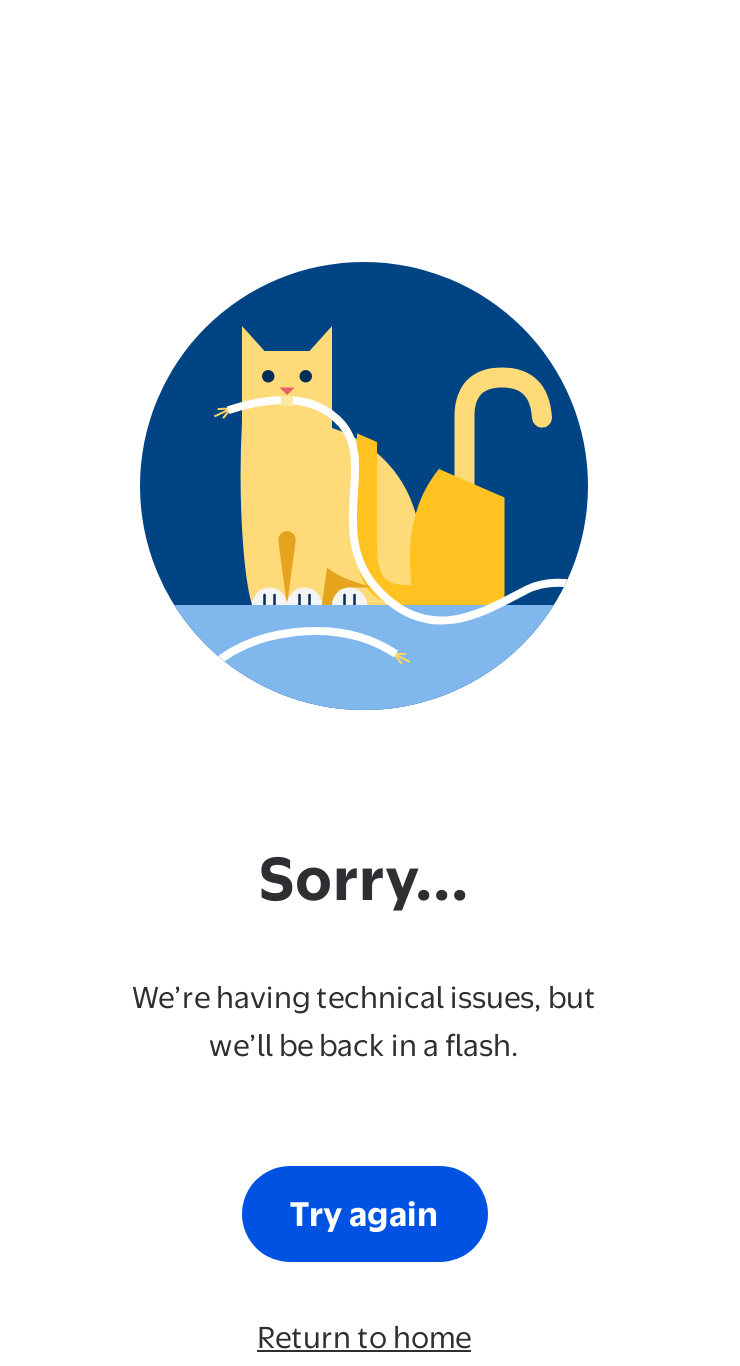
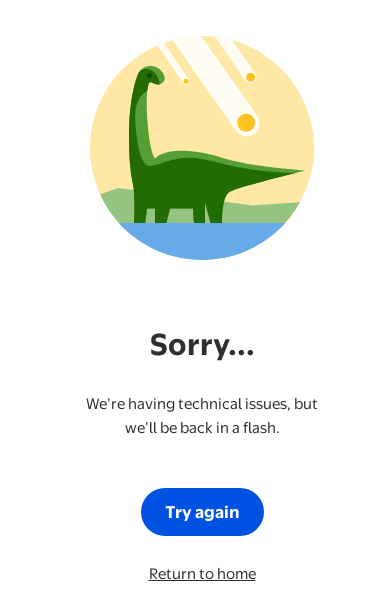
[138,260,590,666] [image] -> [90,36,314,237] [image]

